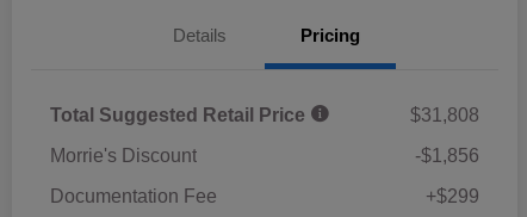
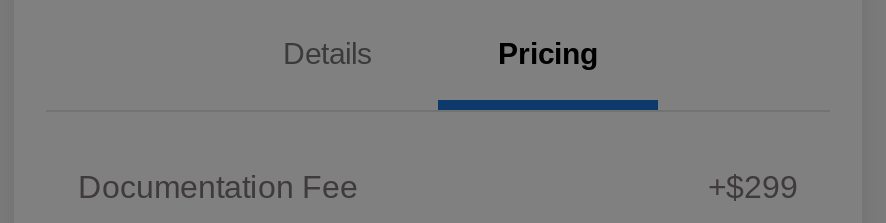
[50,104,479,165] Total Suggested Retail Price | $31,808 | Morrie's Discount | -$1,856 -> none

